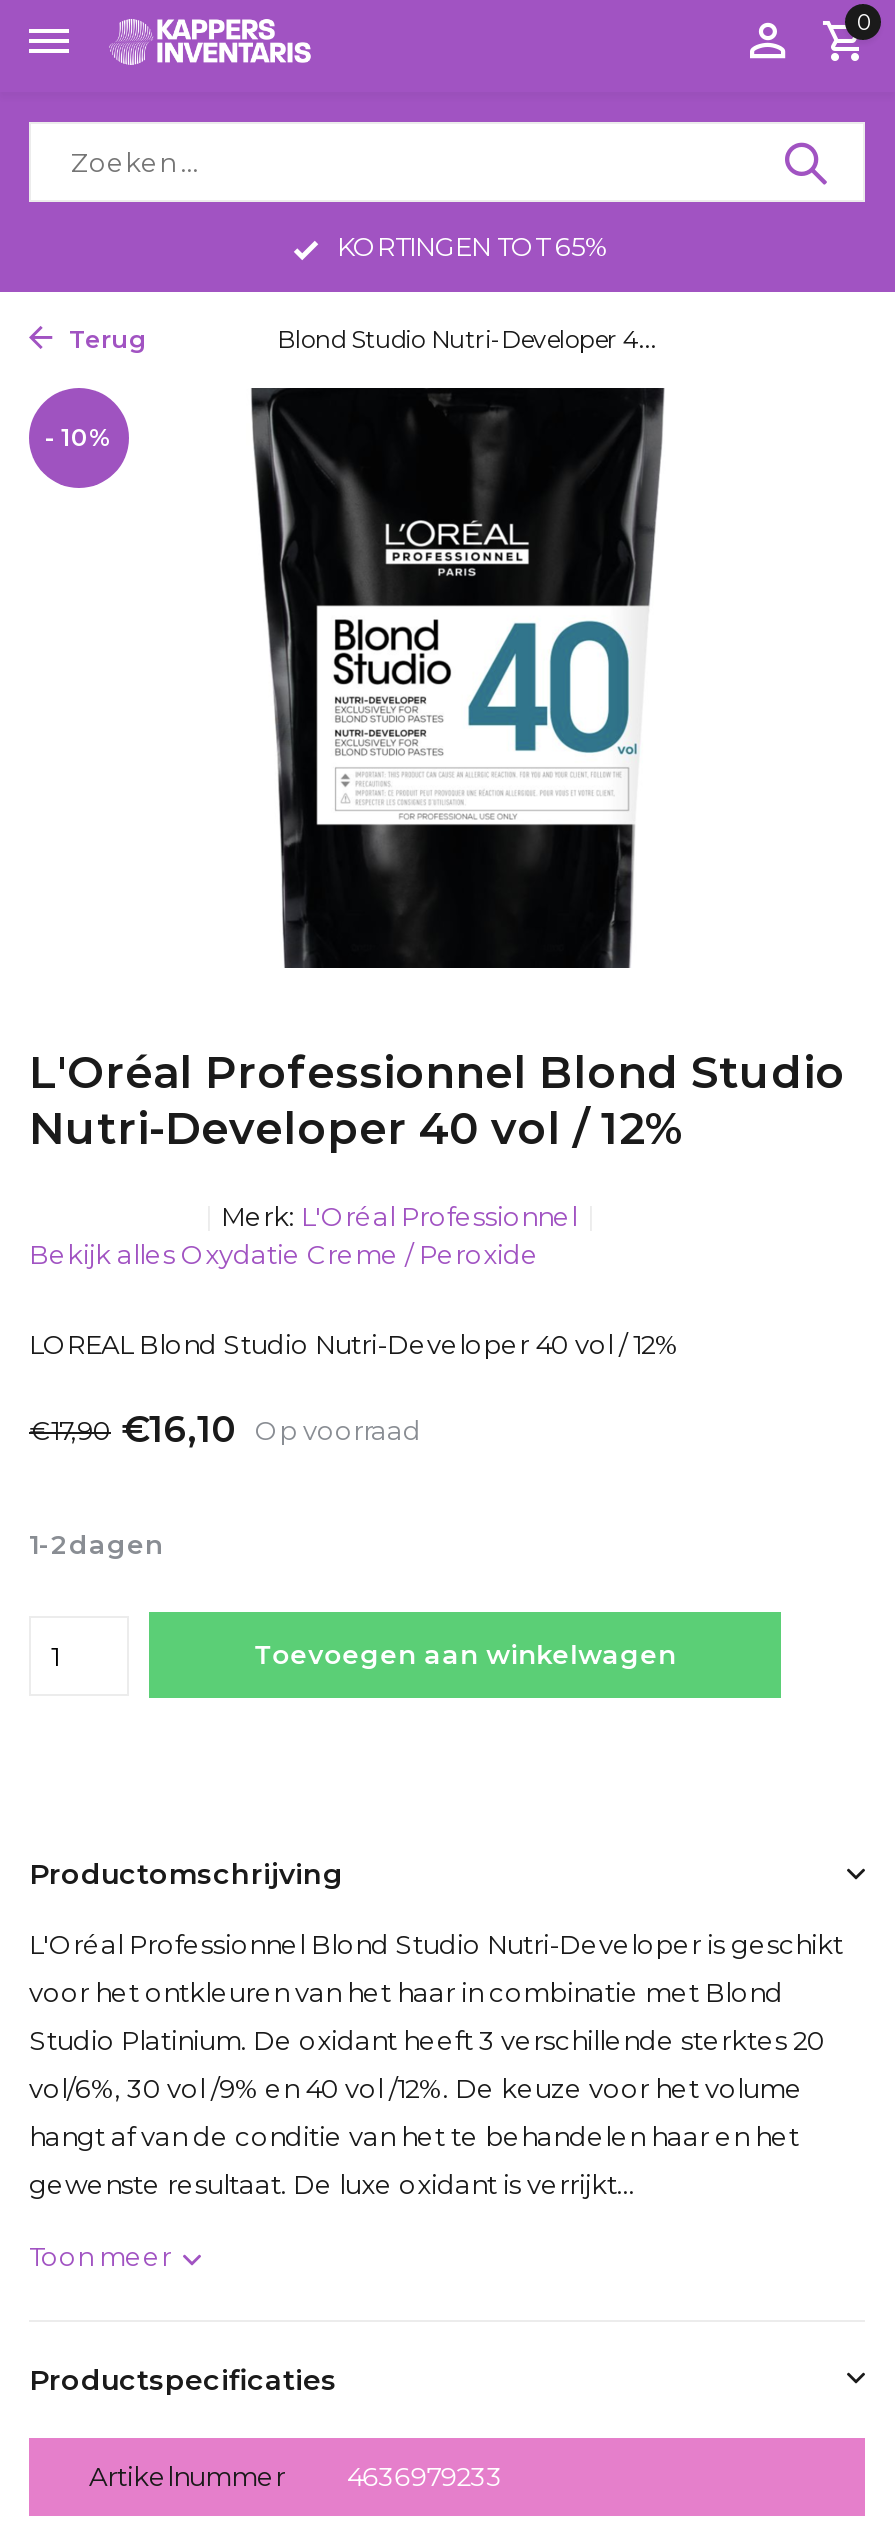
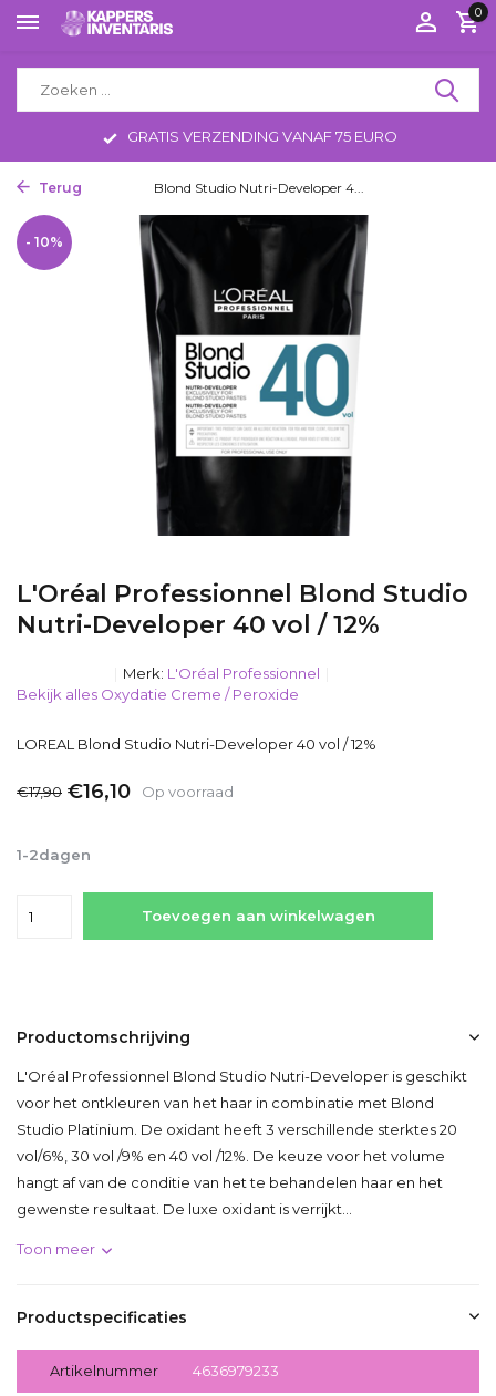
[331,230,609,262] KORTINGEN TOT 65% -> [124,127,397,145] GRATIS VERZENDING VANAF 75 EURO

